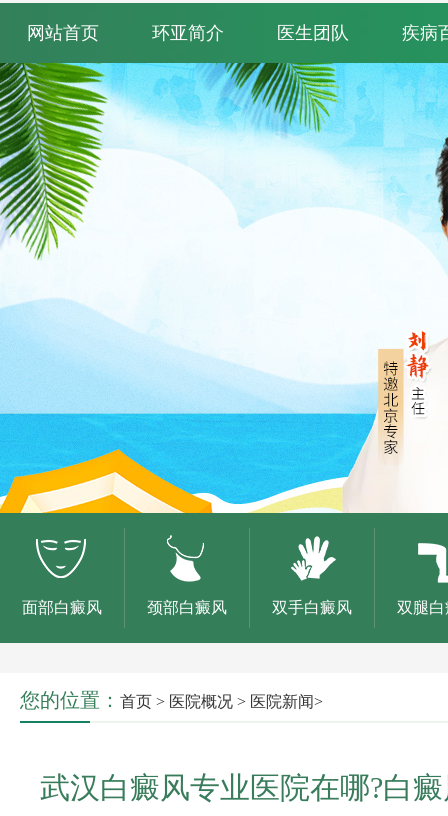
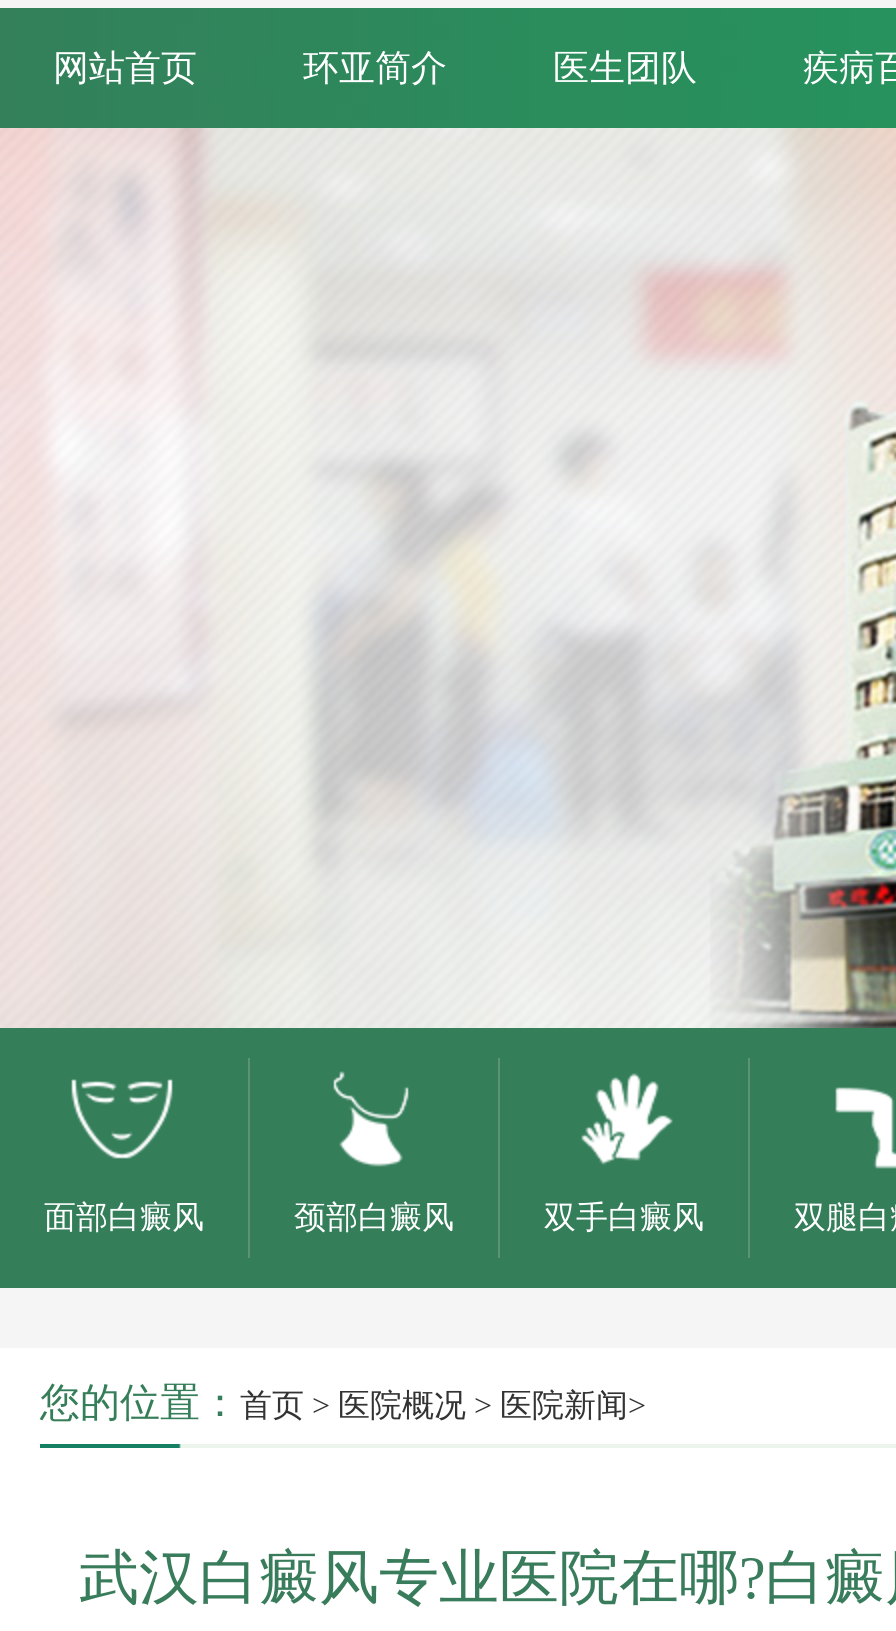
[3,62,445,514] [image] -> [6,126,890,1030] [image]

